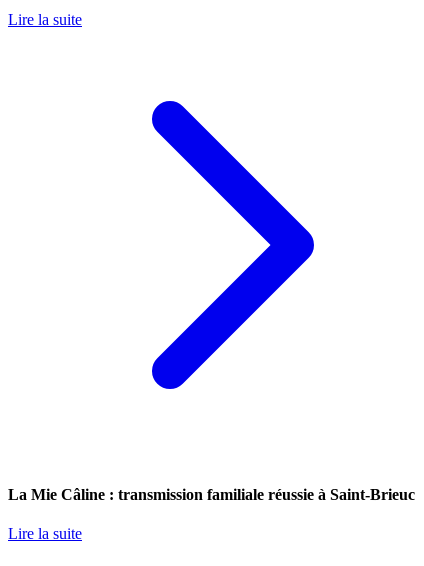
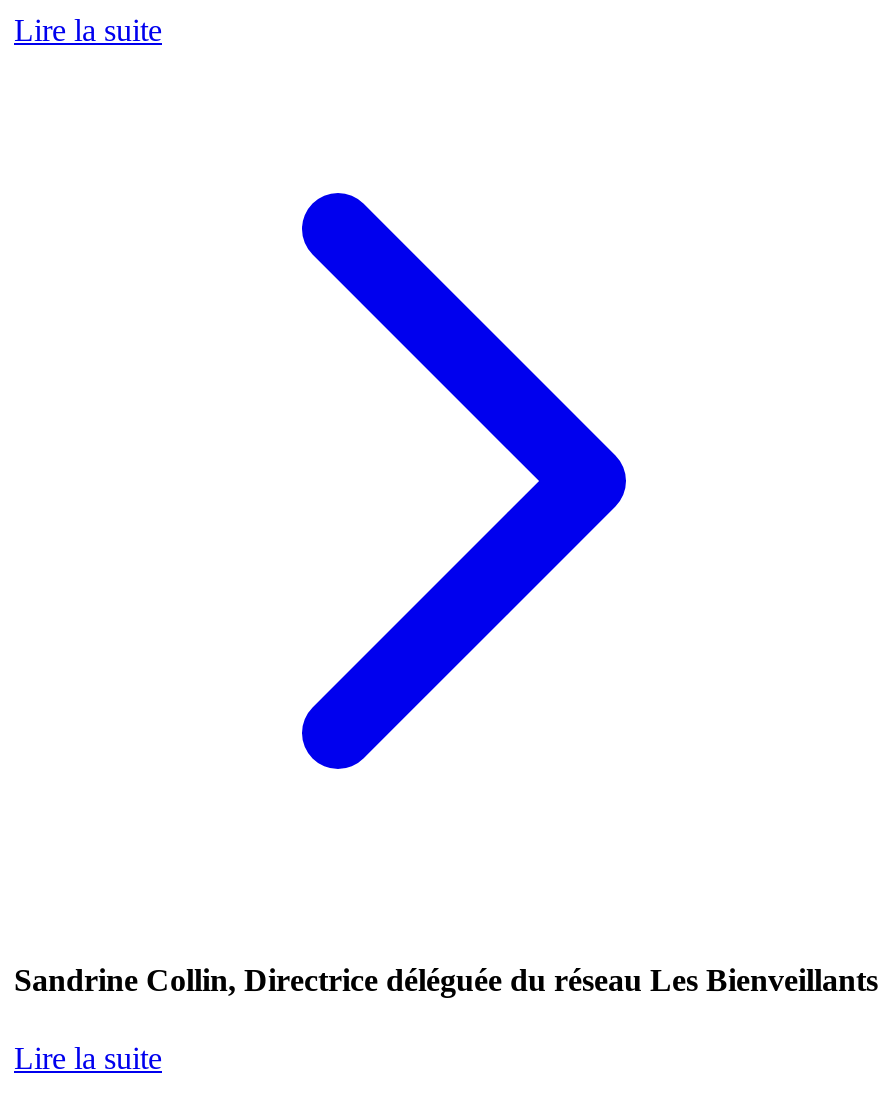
[8,486,415,503] La Mie Câline : transmission familiale réussie à Saint-Brieuc -> [14,963,878,997] Sandrine Collin, Directrice déléguée du réseau Les Bienveillants

